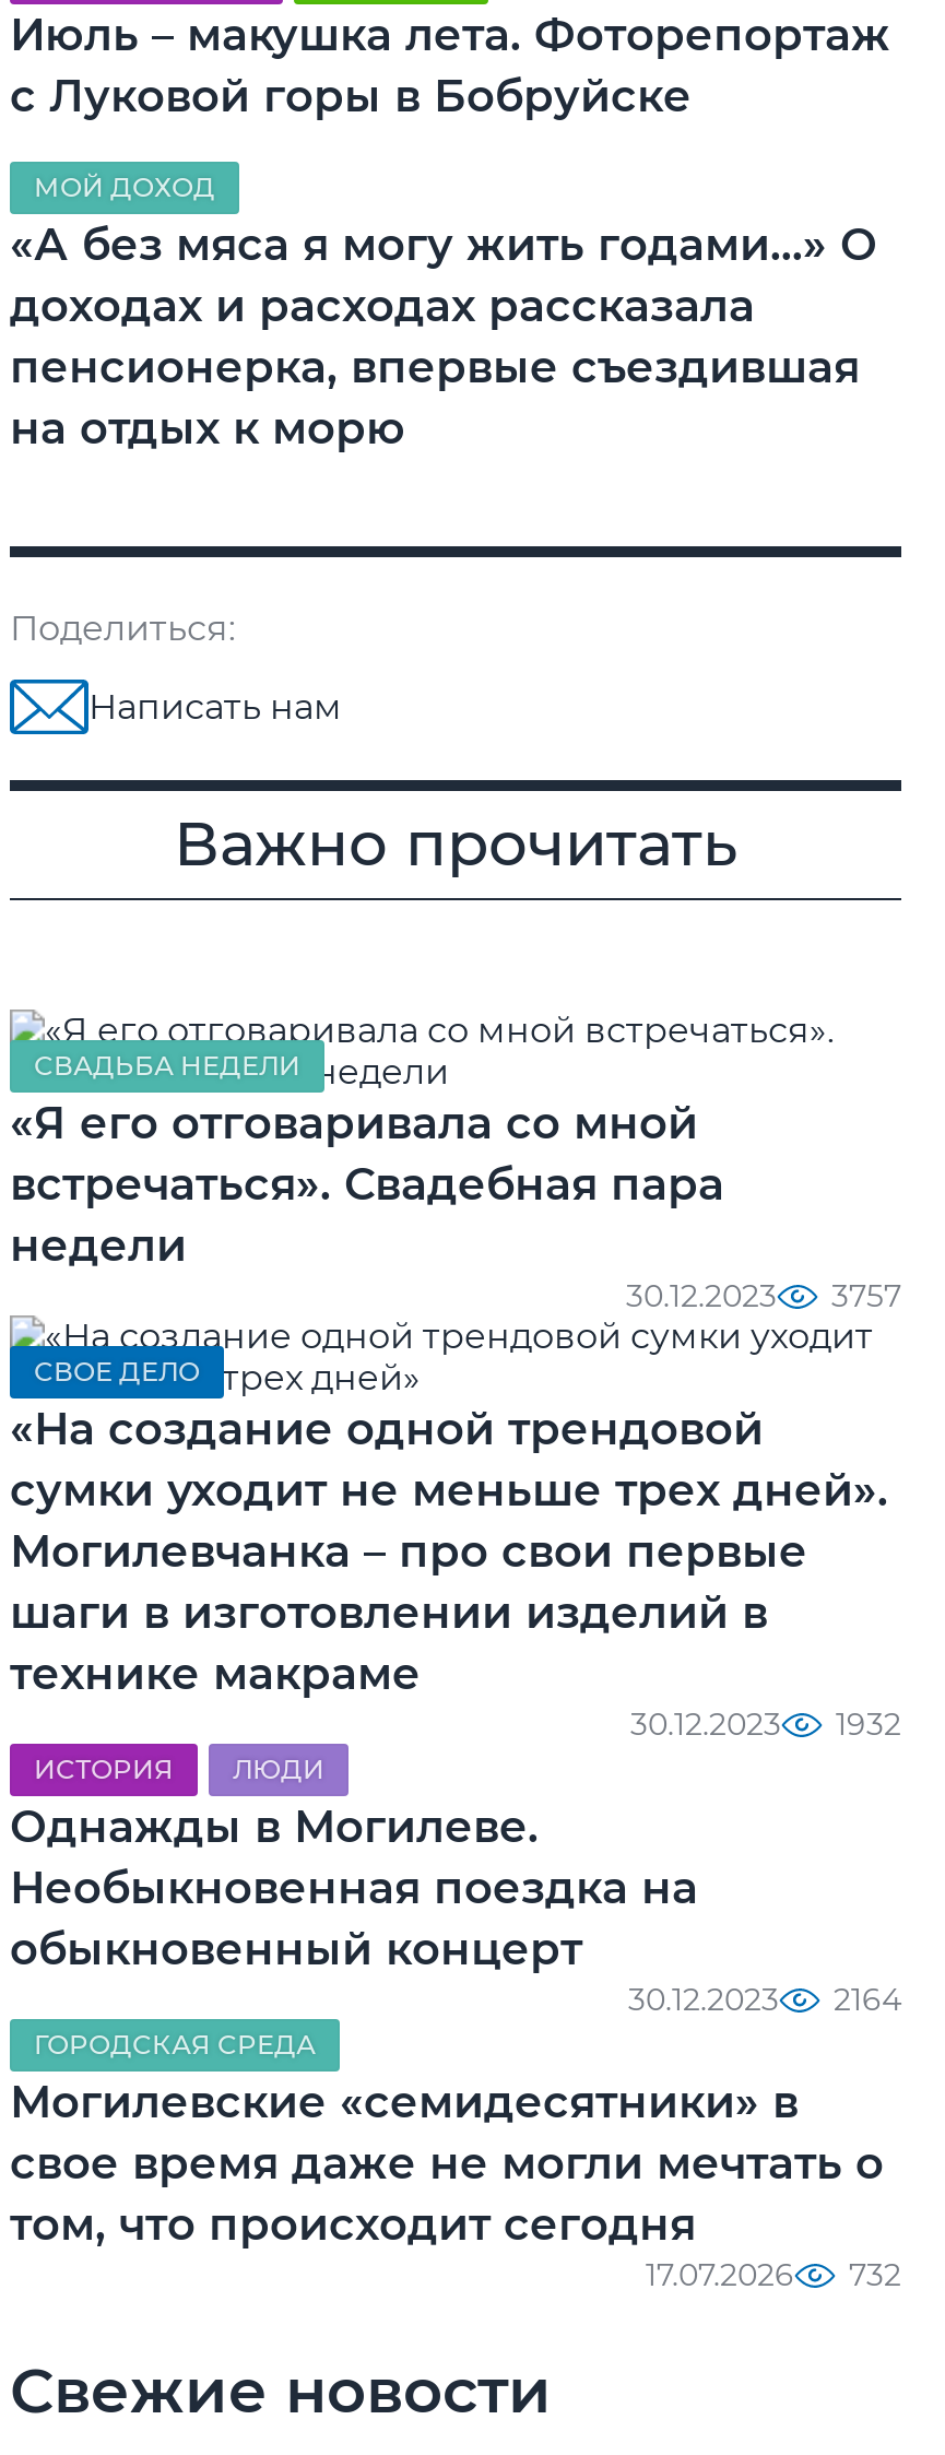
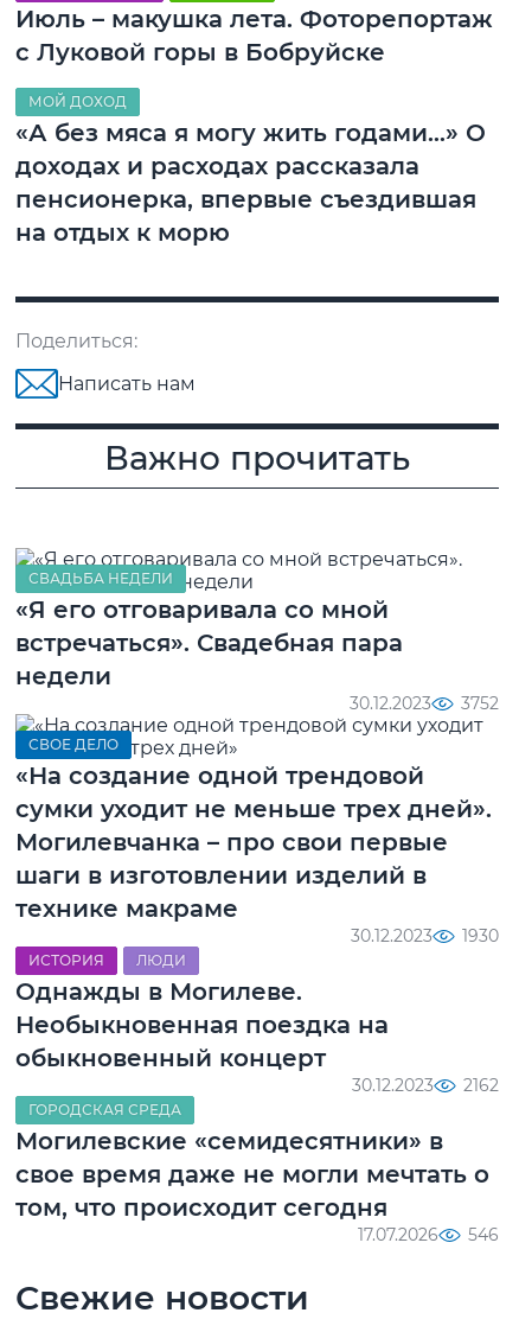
[626,1276,901,1315] 30.12.2023 3757 -> [350,693,499,714] 30.12.2023 3752
[630,1704,901,1744] 30.12.2023 1932 -> [351,925,499,947] 30.12.2023 1930
[628,1980,901,2019] 30.12.2023 2164 -> [352,1075,499,1096] 30.12.2023 2162
[646,2255,901,2294] 17.07.2026 732 -> [358,1224,499,1245] 17.07.2026 546

